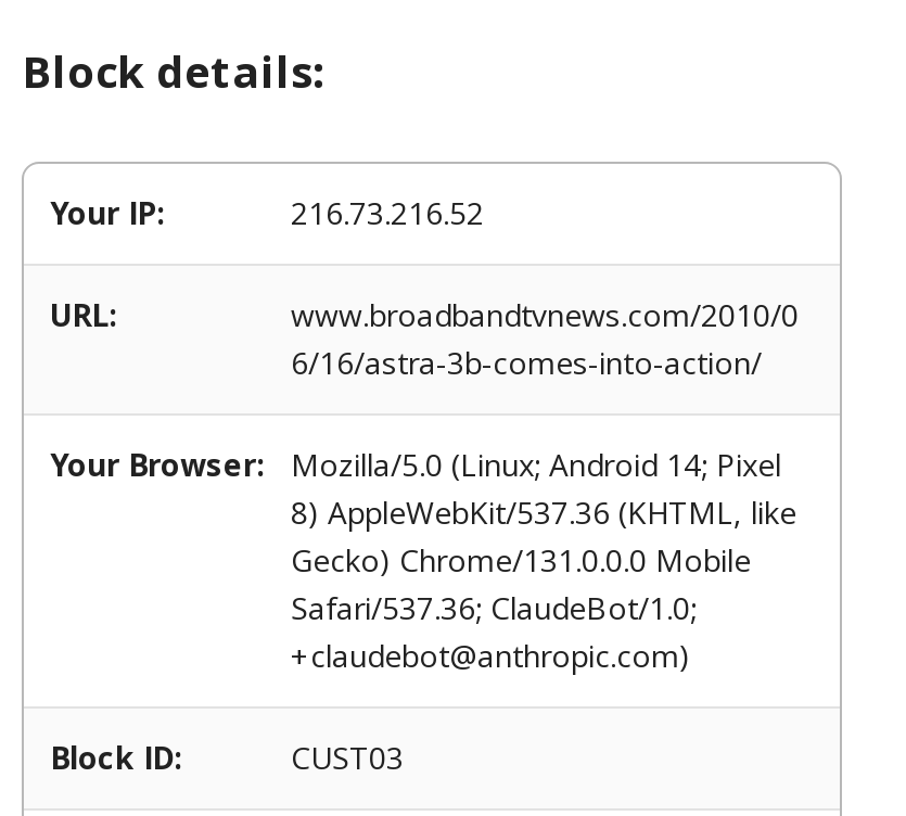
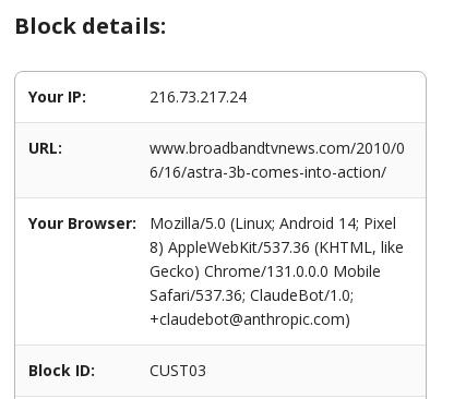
[291,192,484,233] 216.73.216.52 -> [150,86,247,107] 216.73.217.24

